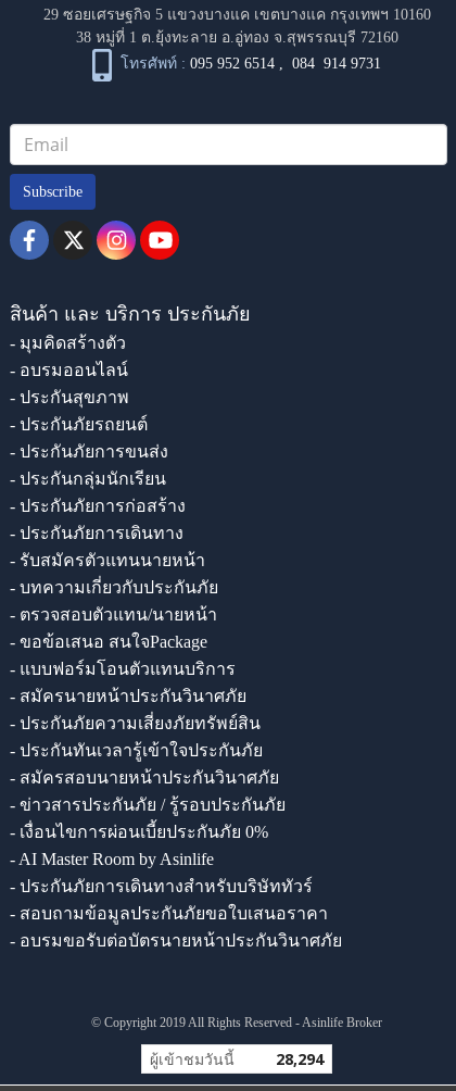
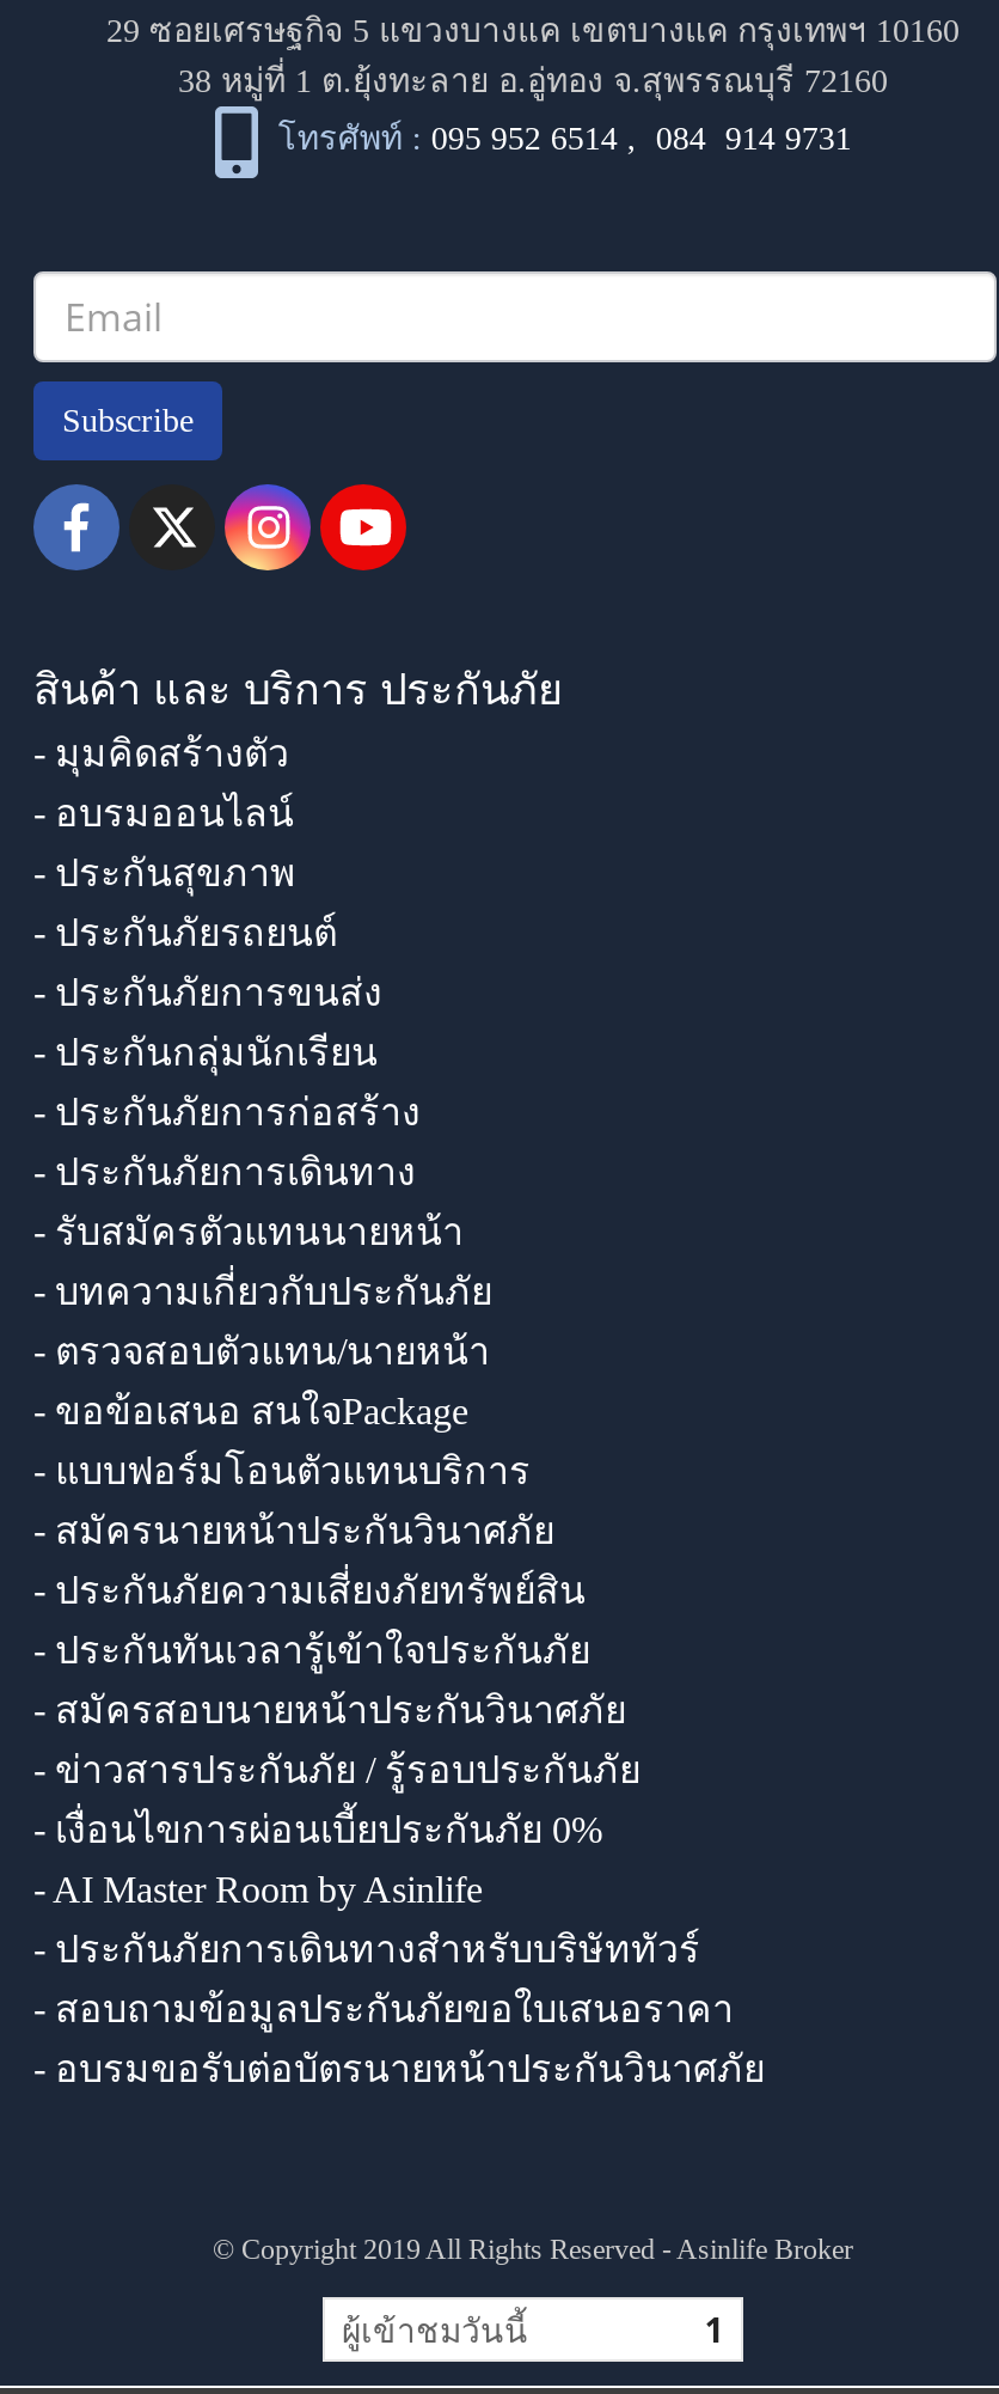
[276,1049,324,1069] 28,294 -> [705,2306,724,2352] 1

